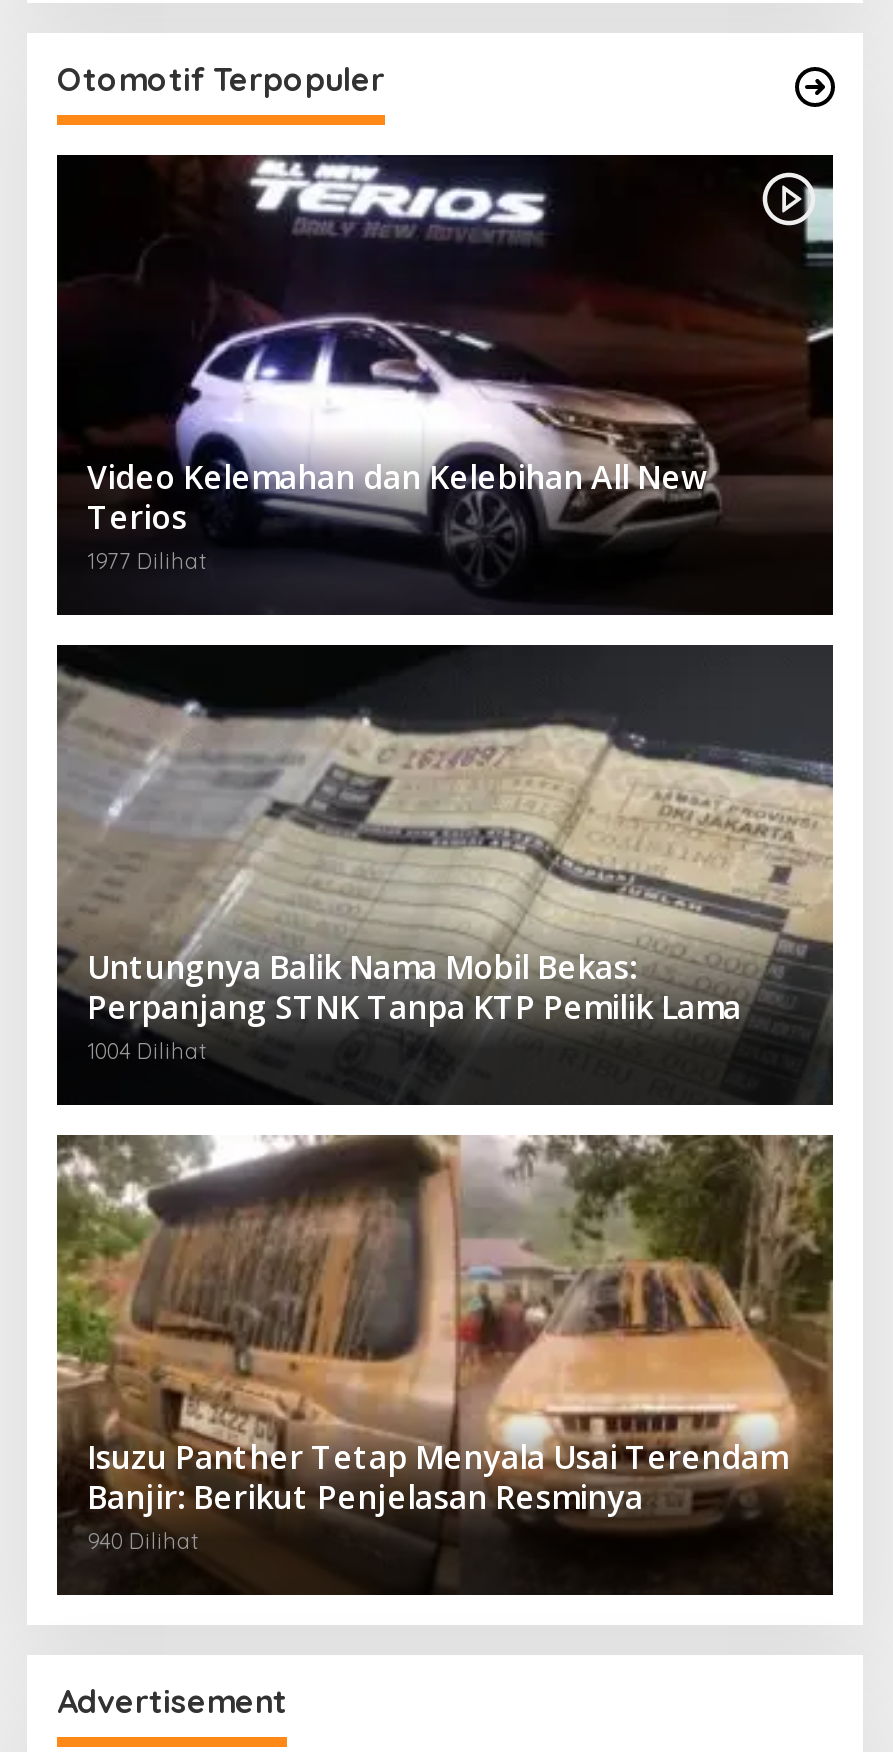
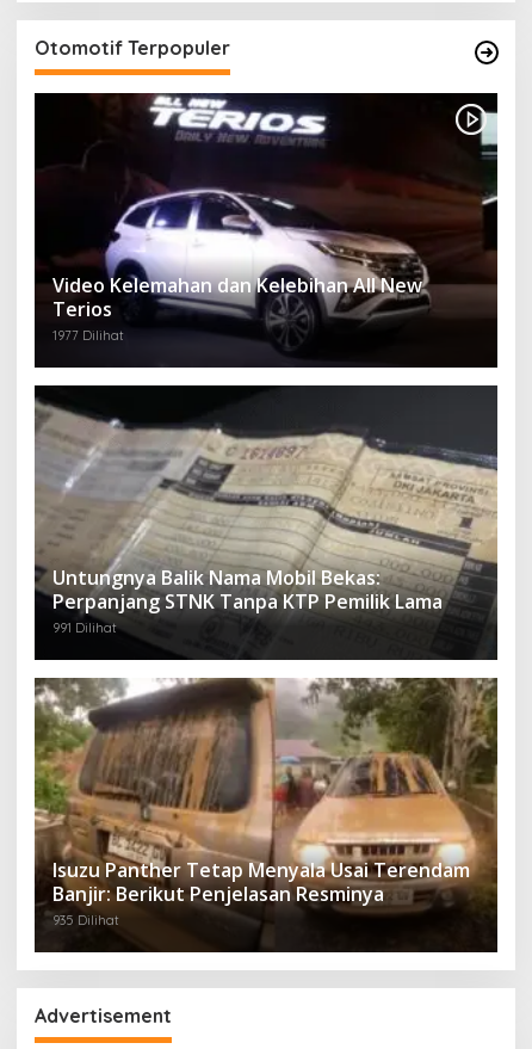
[87,1037,207,1065] 1004 Dilihat -> [52,620,117,636] 991 Dilihat
[87,1528,199,1556] 940 Dilihat -> [52,912,119,929] 935 Dilihat

